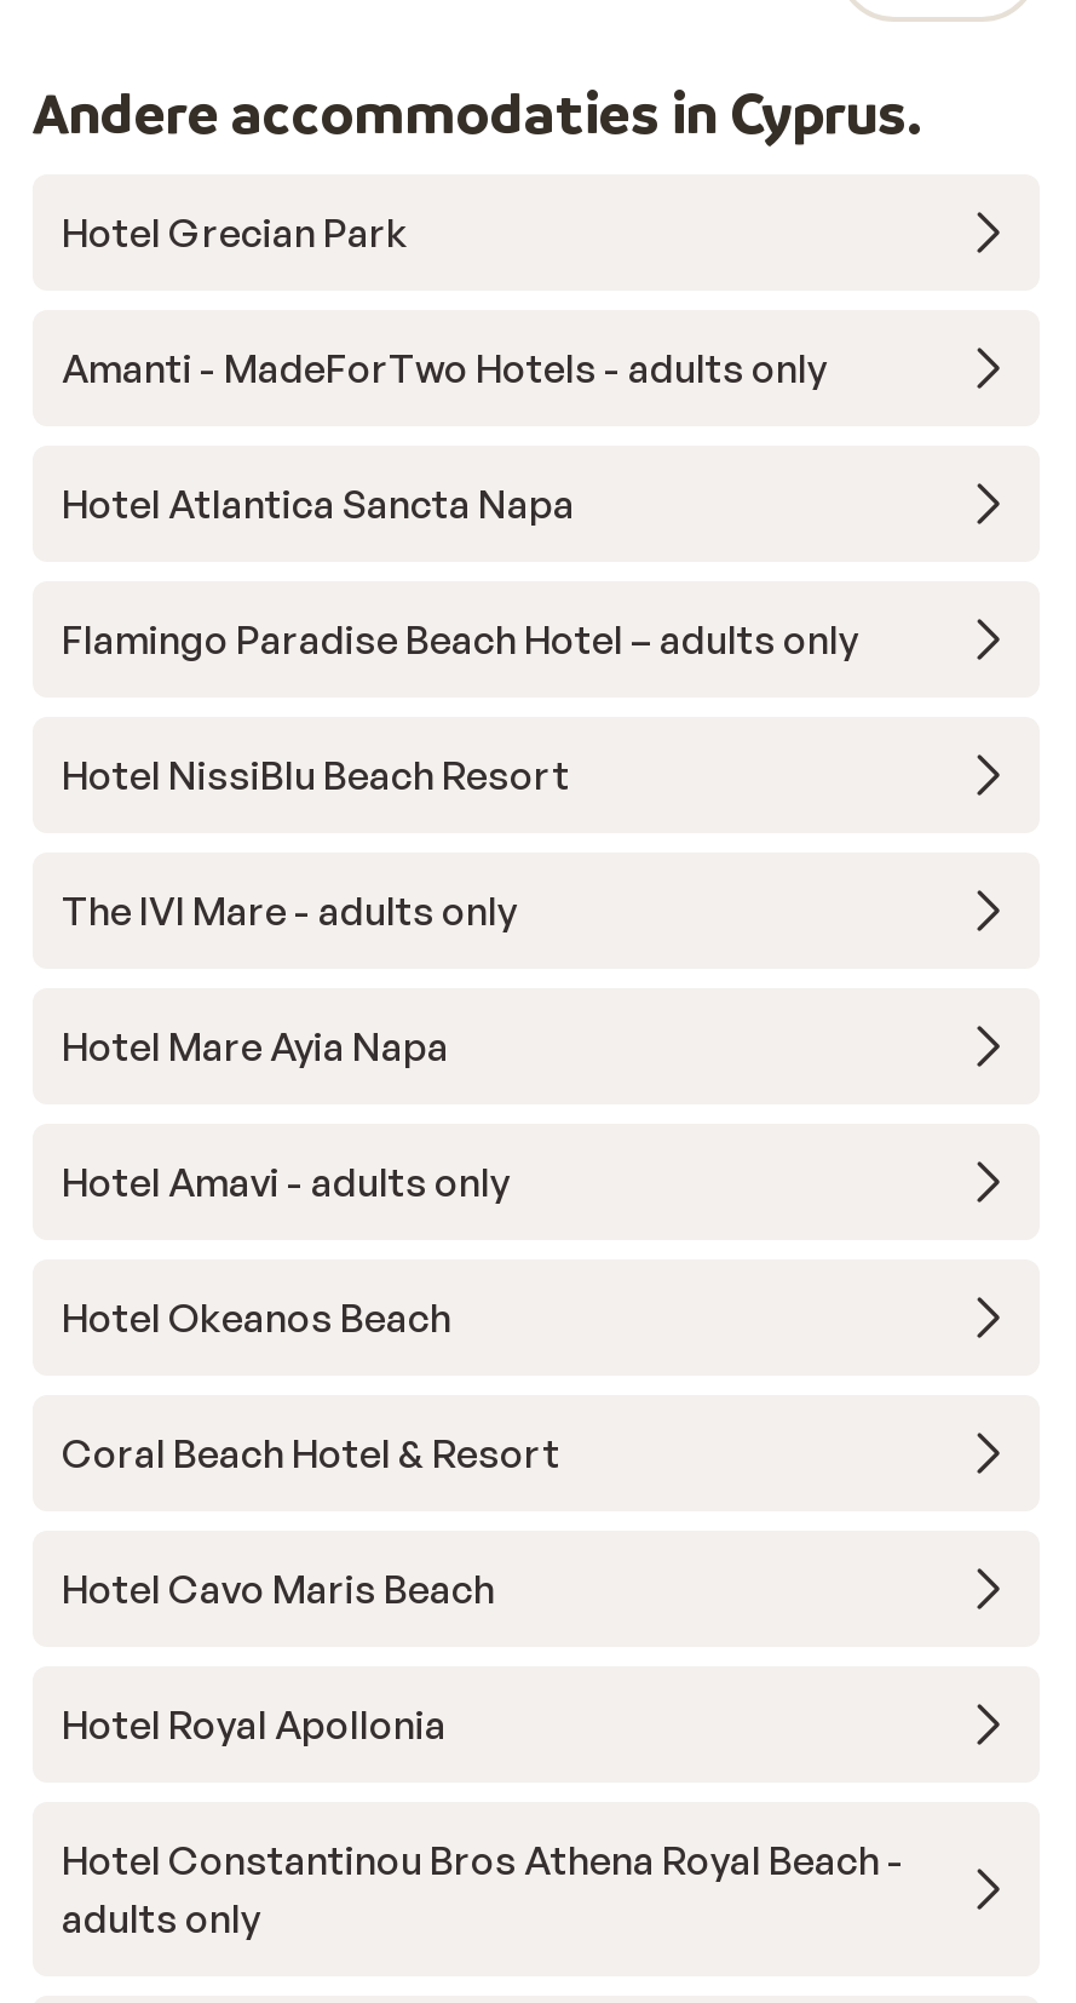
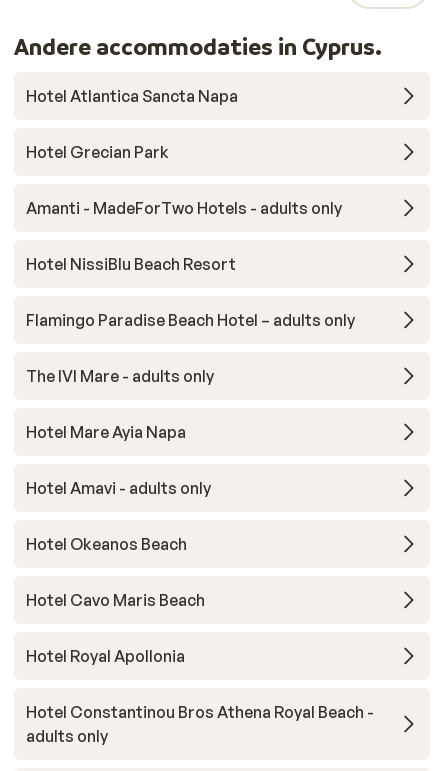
moved [62,208,827,392] -> [26,142,342,218]: Hotel Grecian Park | Amanti - MadeForTwo Hotels - adults only
moved [62,479,575,527] -> [26,86,238,106]: Hotel Atlantica Sancta Napa
moved [62,614,858,663] -> [26,310,355,330]: Flamingo Paradise Beach Hotel – adults only
[62,1428,560,1477] Coral Beach Hotel & Resort -> none

